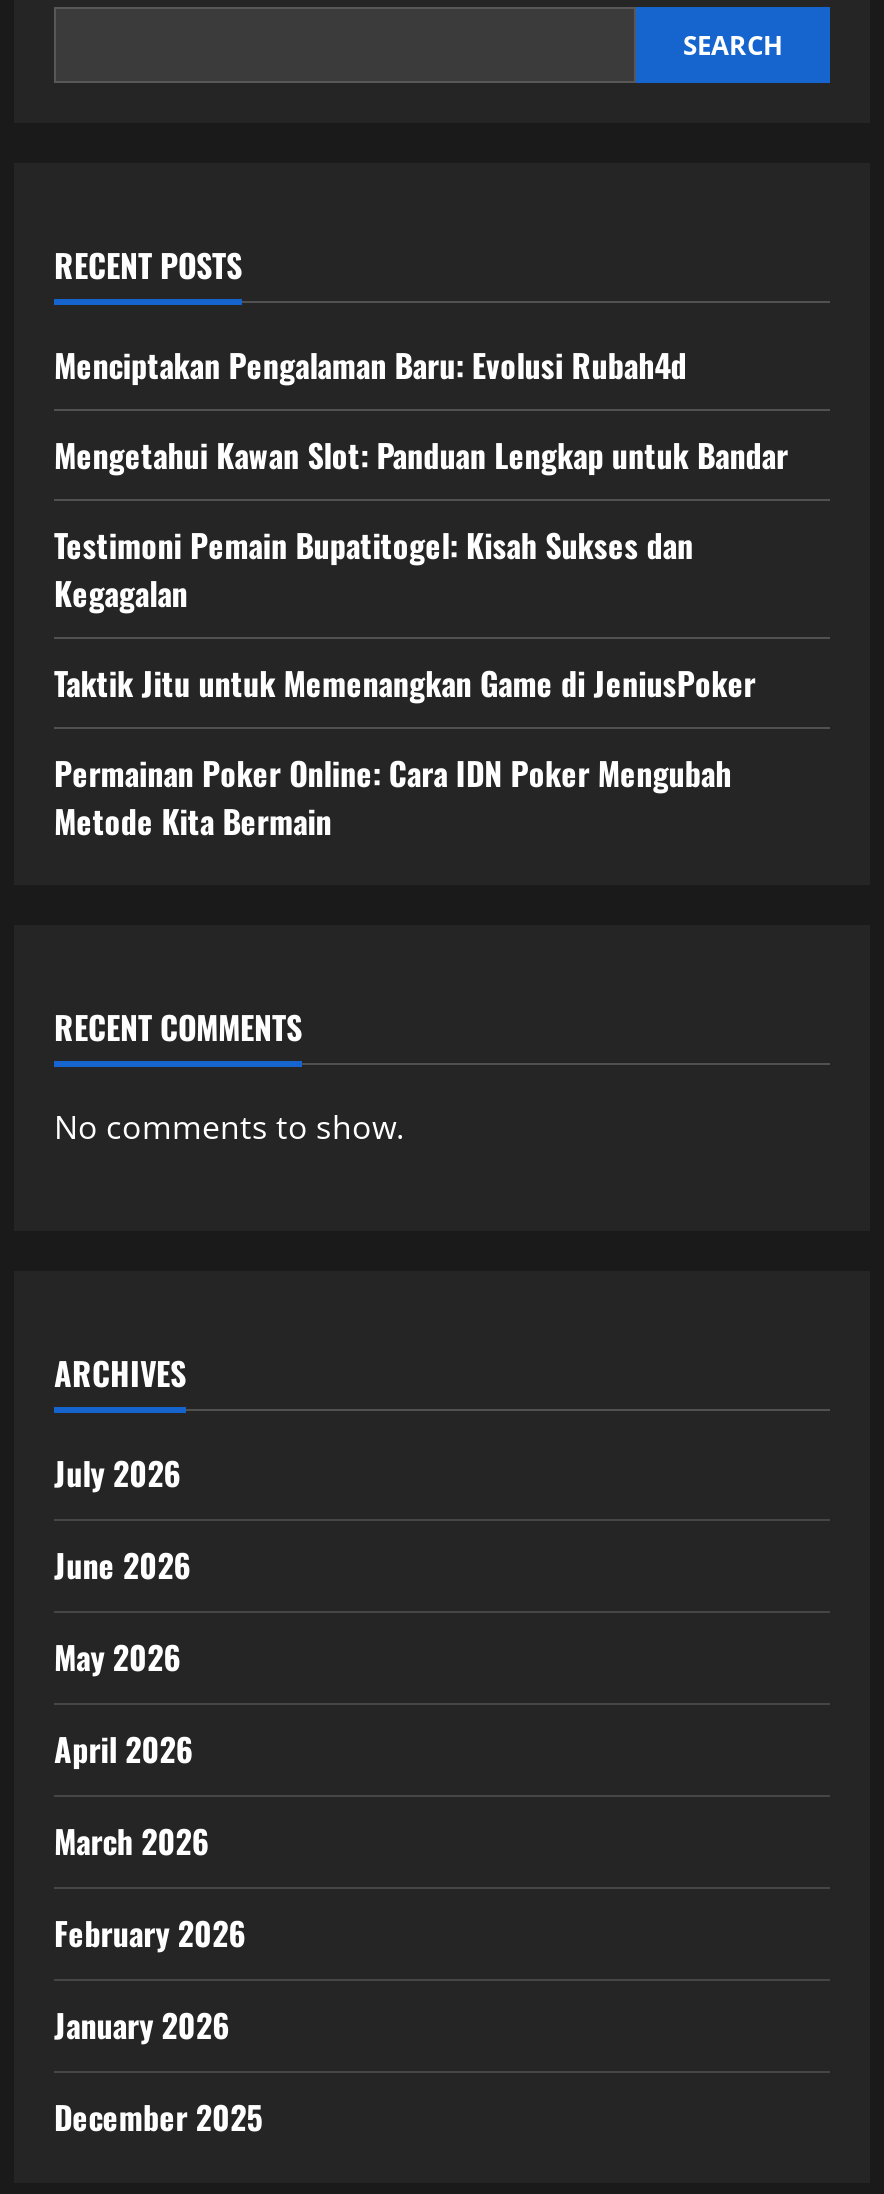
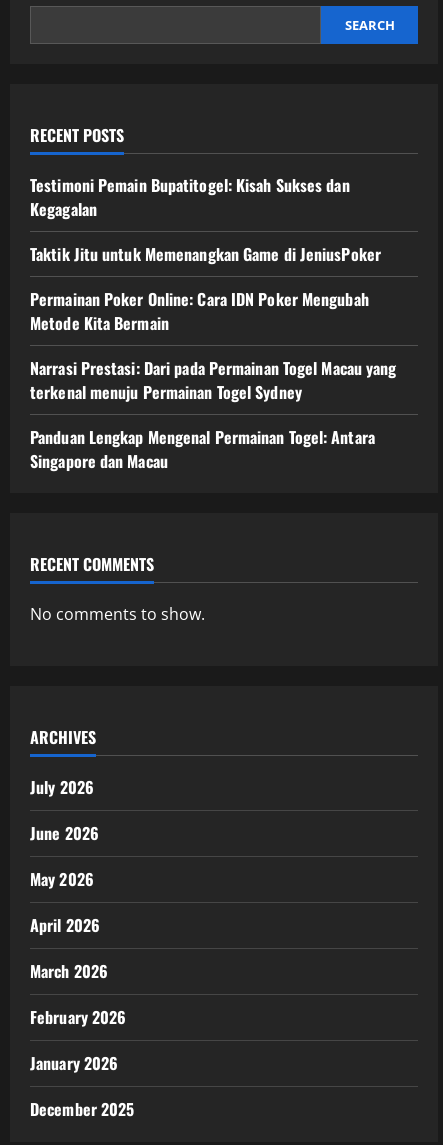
[54,341,788,479] Menciptakan Pengalaman Baru: Evolusi Rubah4d | Mengetahui Kawan Slot: Panduan Lengkap untuk Bandar -> none
moved [54,521,756,845] -> [30,173,381,335]: Testimoni Pemain Bupatitogel: Kisah Sukses dan | Kegagalan | Taktik Jitu untuk Memenangkan Game di JeniusPoker | Permainan Poker Online: Cara IDN Poker Mengubah | Metode Kita Bermain
none -> [30,356,396,473] Narrasi Prestasi: Dari pada Permainan Togel Macau yang | terkenal menuju Permainan Togel Sydney | Panduan Lengkap Mengenal Permainan Togel: Antara | Singapore dan Macau

